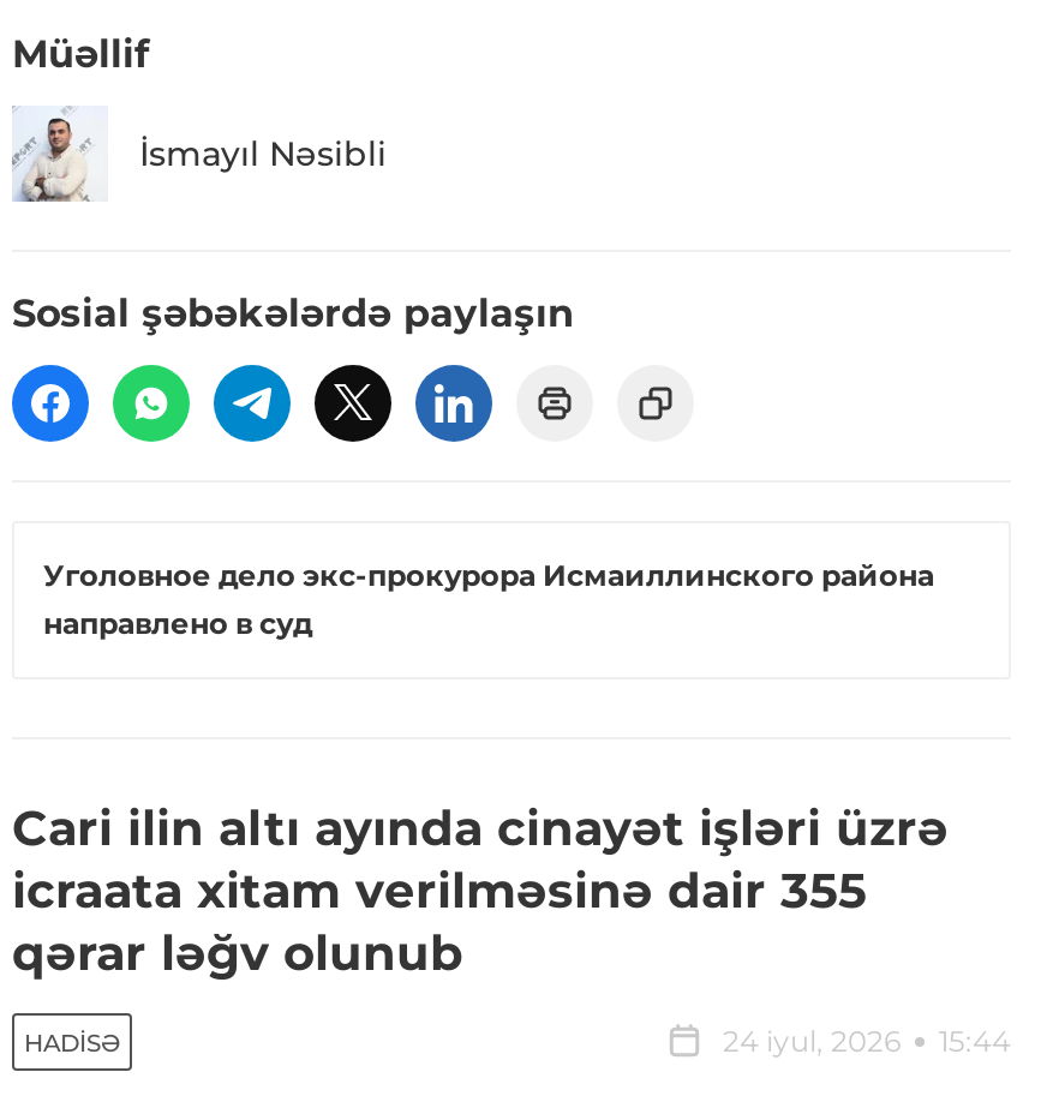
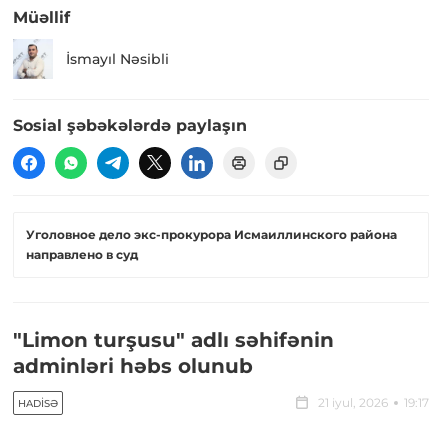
[12,800,949,983] Cari ilin altı ayında cinayət işləri üzrə | icraata xitam verilməsinə dair 355 | qərar ləğv olunub -> [13,328,334,378] "Limon turşusu" adlı səhifənin | adminləri həbs olunub
[723,1024,1011,1060] 24 iyul, 2026 | 15:44 -> [318,395,429,410] 21 iyul, 2026 | 19:17

